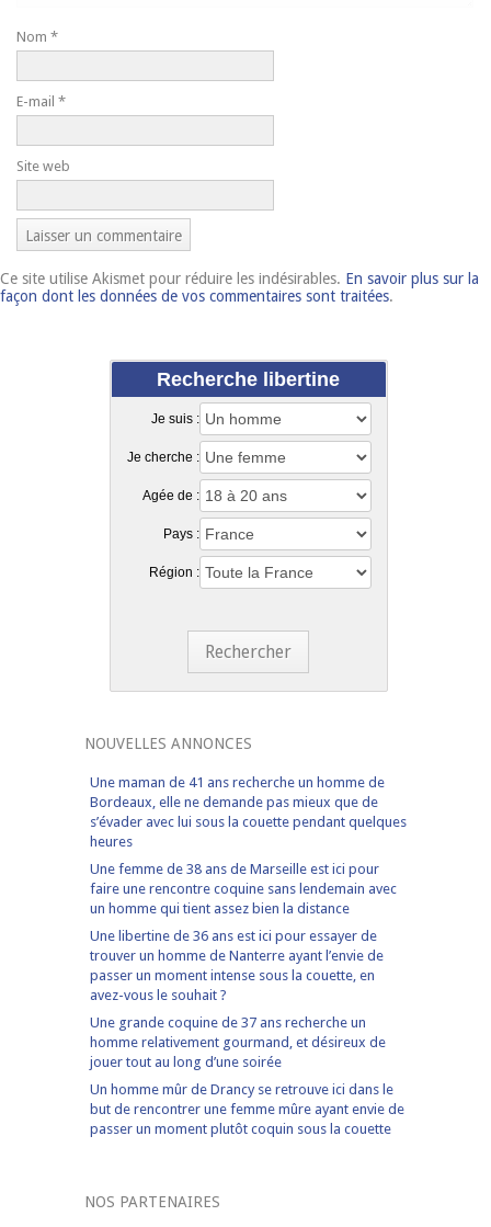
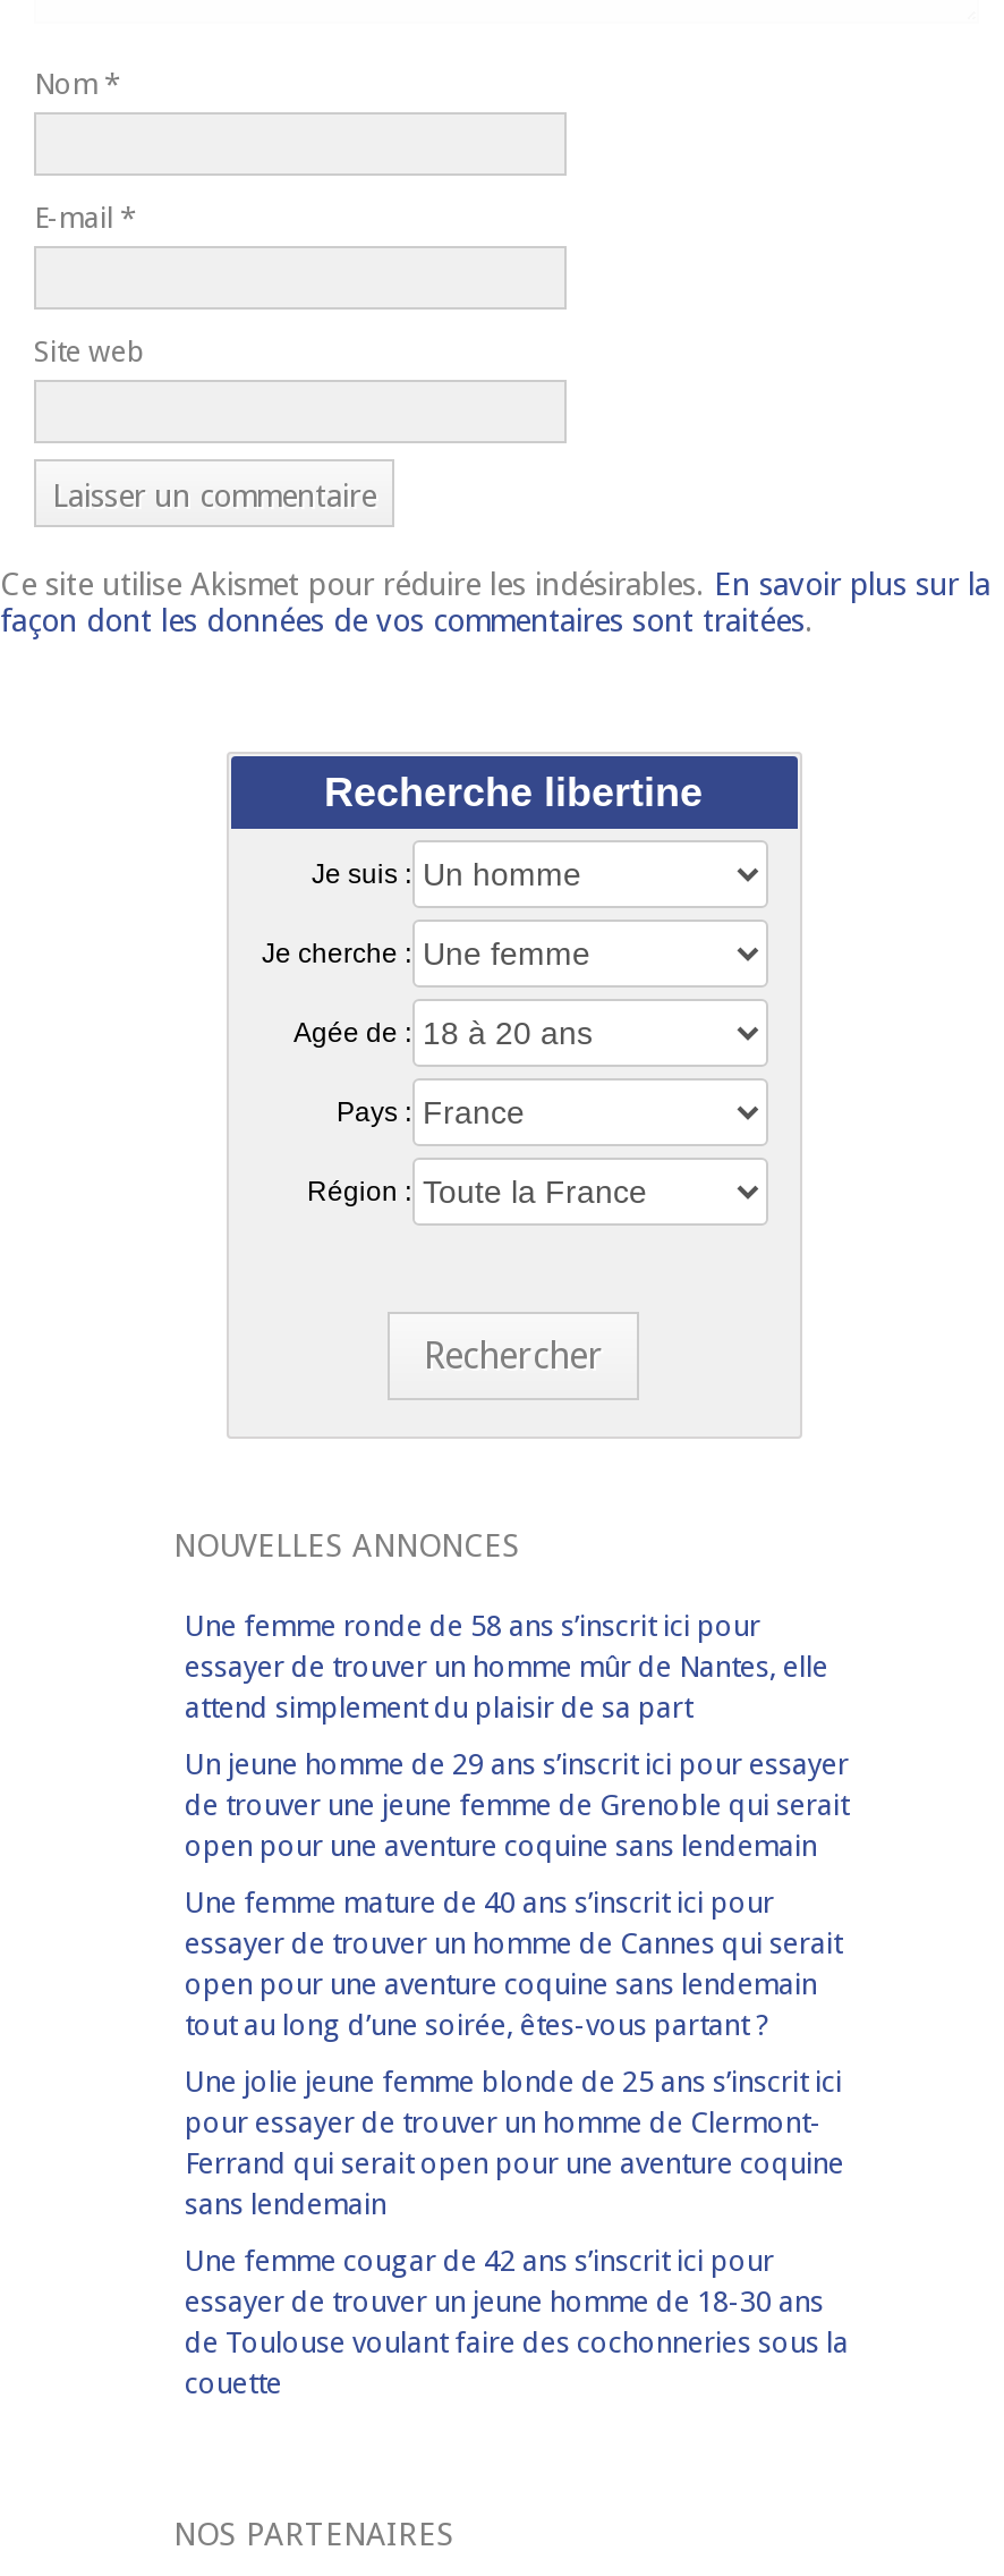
[89,774,406,850] Une maman de 41 ans recherche un homme de | Bordeaux, elle ne demande pas mieux que de | s’évader avec lui sous la couette pendant quelques | heures -> [185,1608,828,1724] Une femme ronde de 58 ans s’inscrit ici pour | essayer de trouver un homme mûr de Nantes, elle | attend simplement du plaisir de sa part
[89,861,396,916] Une femme de 38 ans de Marseille est ici pour | faire une rencontre coquine sans lendemain avec | un homme qui tient assez bien la distance -> [185,1747,849,1862] Un jeune homme de 29 ans s’inscrit ici pour essayer | de trouver une jeune femme de Grenoble qui serait | open pour une aventure coquine sans lendemain
[89,927,383,1003] Une libertine de 36 ans est ici pour essayer de | trouver un homme de Nanterre ayant l’envie de | passer un moment intense sous la couette, en | avez-vous le souhait ? -> [185,1885,842,2042] Une femme mature de 40 ans s’inscrit ici pour | essayer de trouver un homme de Cannes qui serait | open pour une aventure coquine sans lendemain | tout au long d’une soirée, êtes-vous partant ?
[89,1014,385,1070] Une grande coquine de 37 ans recherche un | homme relativement gourmand, et désireux de | jouer tout au long d’une soirée -> [185,2064,844,2221] Une jolie jeune femme blonde de 25 ans s’inscrit ici | pour essayer de trouver un homme de Clermont- | Ferrand qui serait open pour une aventure coquine | sans lendemain
[89,1081,404,1137] Un homme mûr de Drancy se retrouve ici dans le | but de rencontrer une femme mûre ayant envie de | passer un moment plutôt coquin sous la couette -> [185,2243,849,2400] Une femme cougar de 42 ans s’inscrit ici pour | essayer de trouver un jeune homme de 18-30 ans | de Toulouse voulant faire des cochonneries sous la | couette

